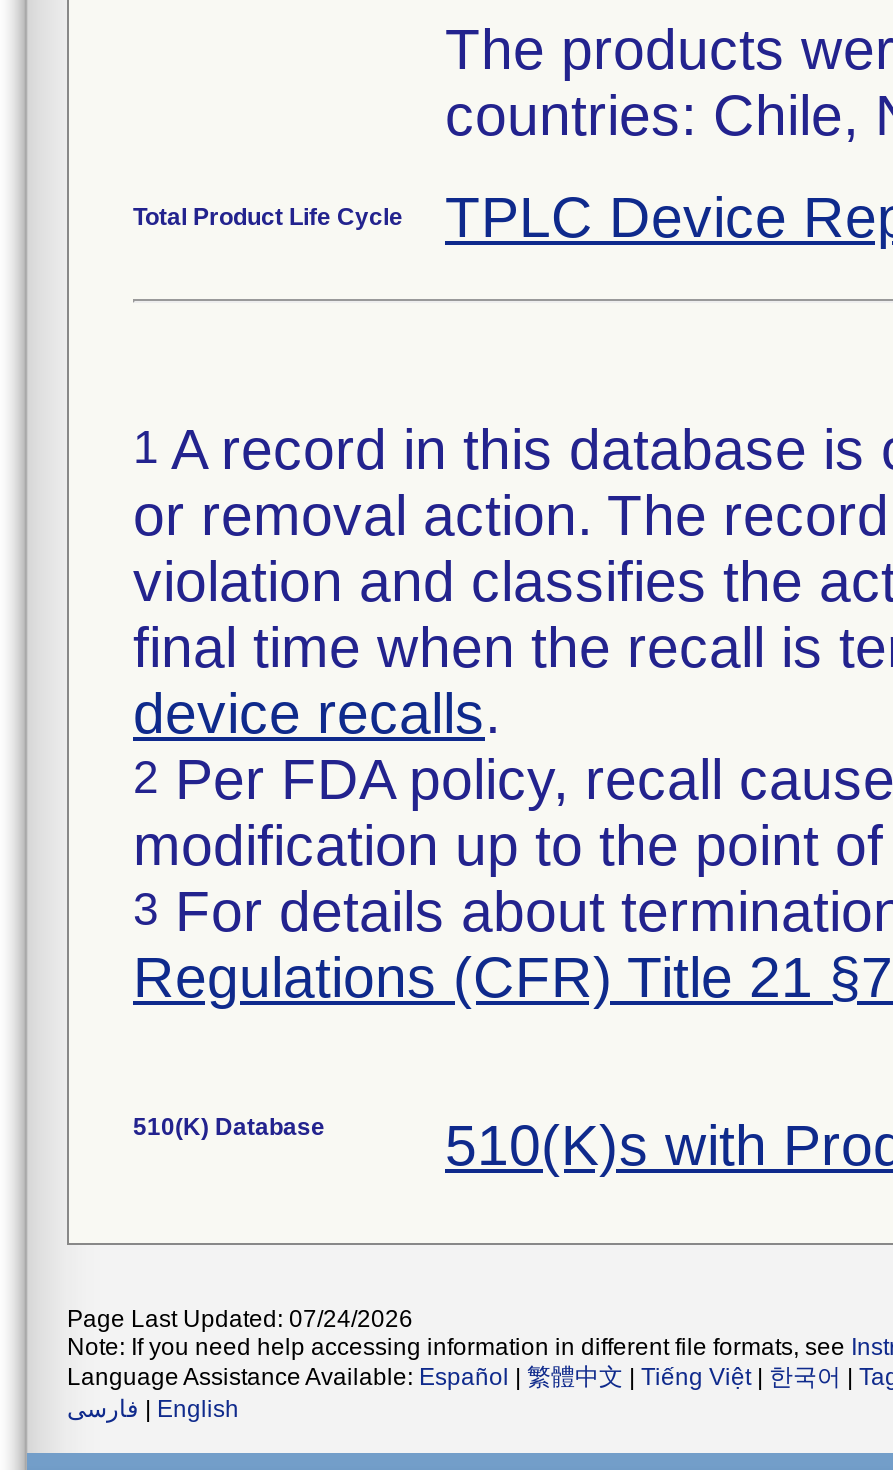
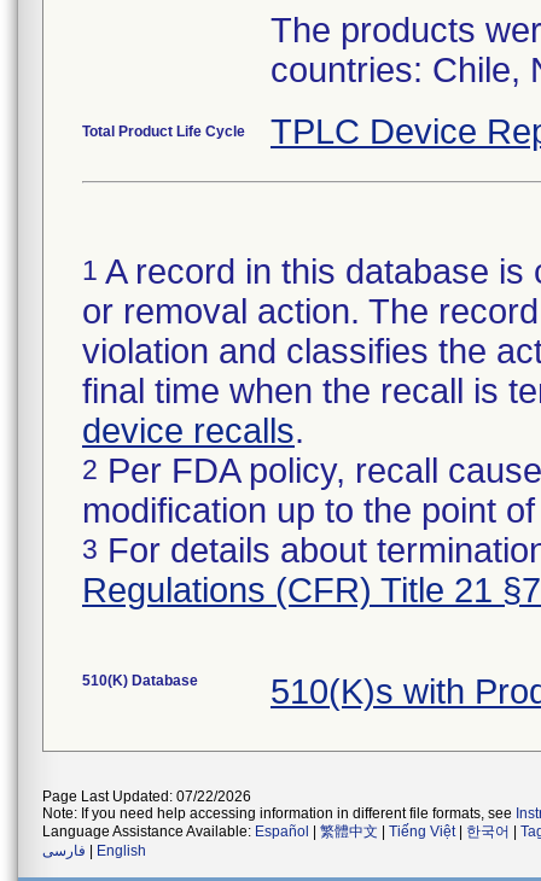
[67,1305,413,1333] Page Last Updated: 07/24/2026 -> [42,788,251,805] Page Last Updated: 07/22/2026

